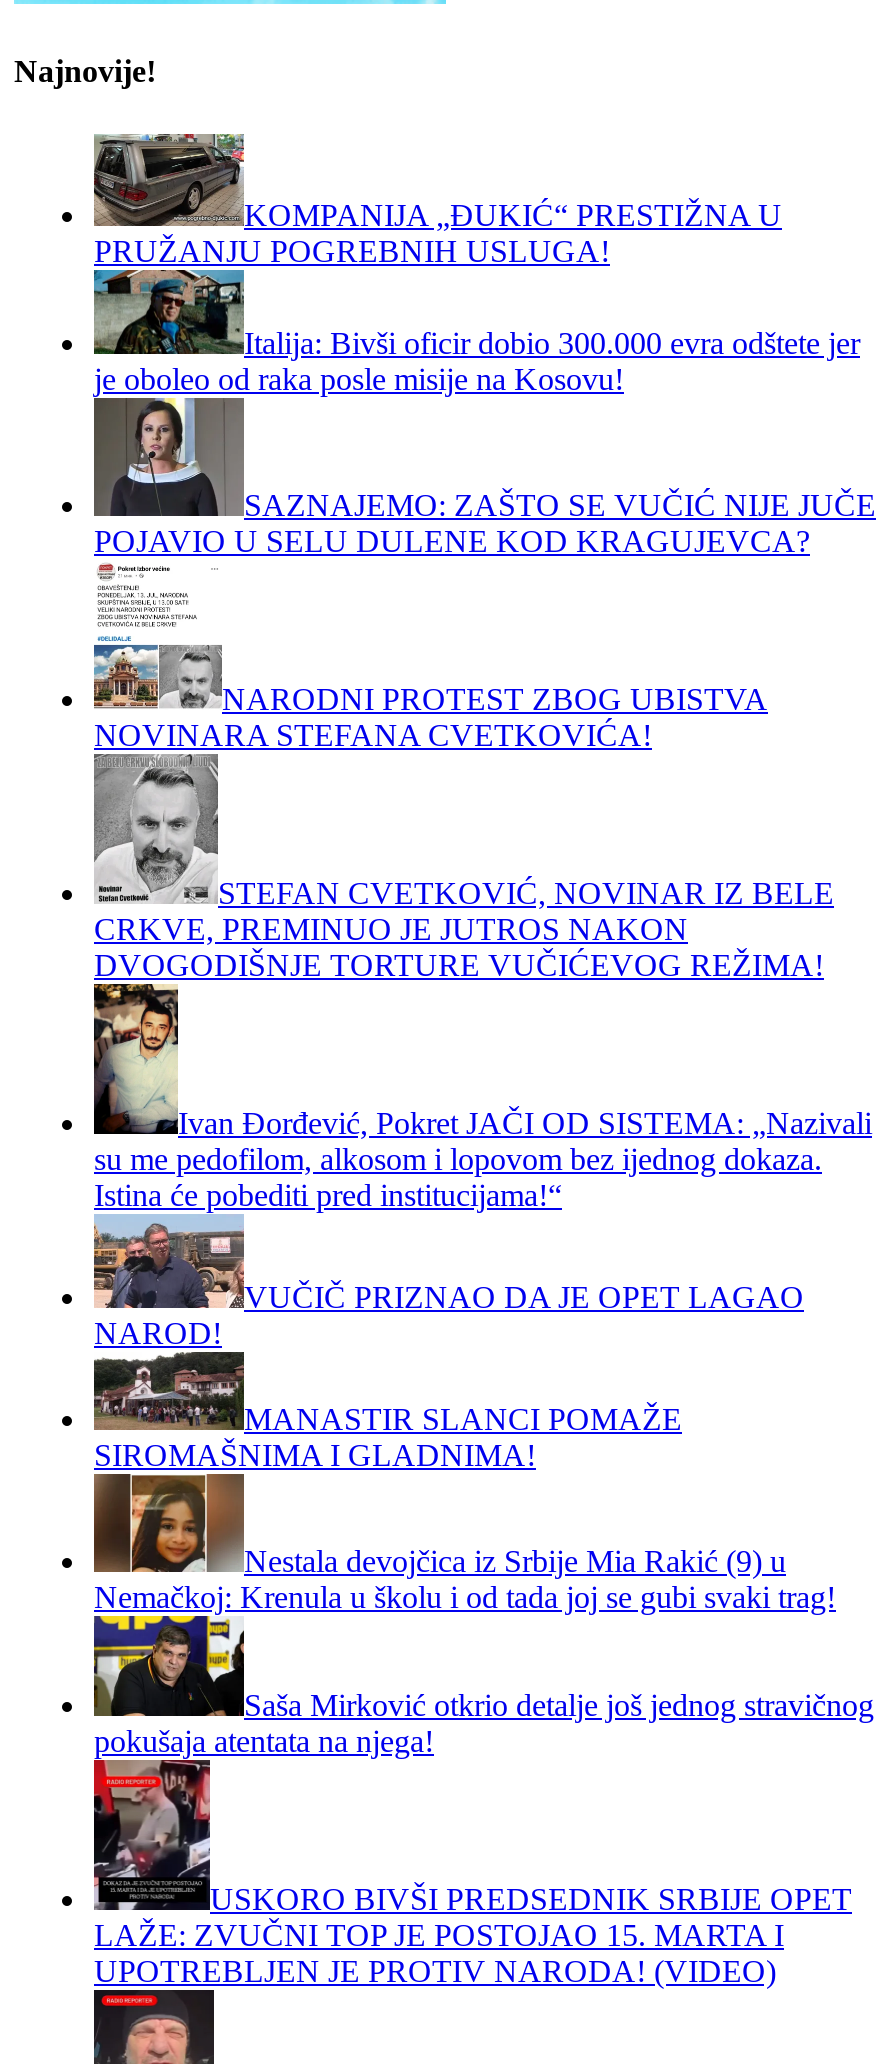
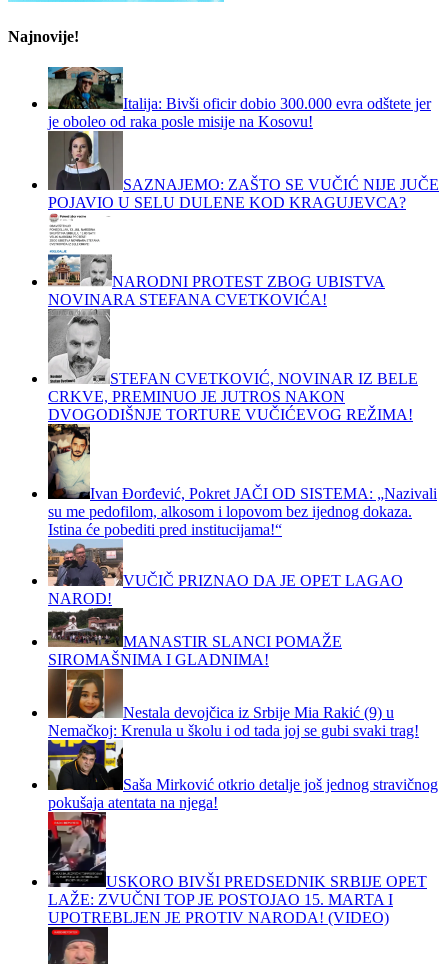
[92,132,782,268] [image] | KOMPANIJA „ĐUKIĆ“ PRESTIŽNA U | PRUŽANJU POGREBNIH USLUGA! -> none

